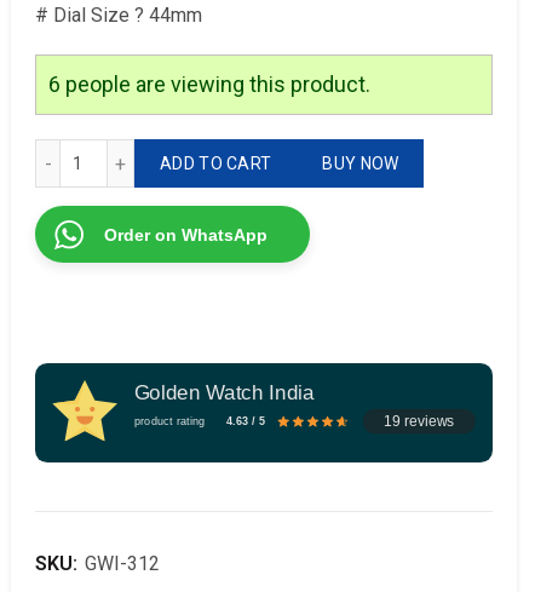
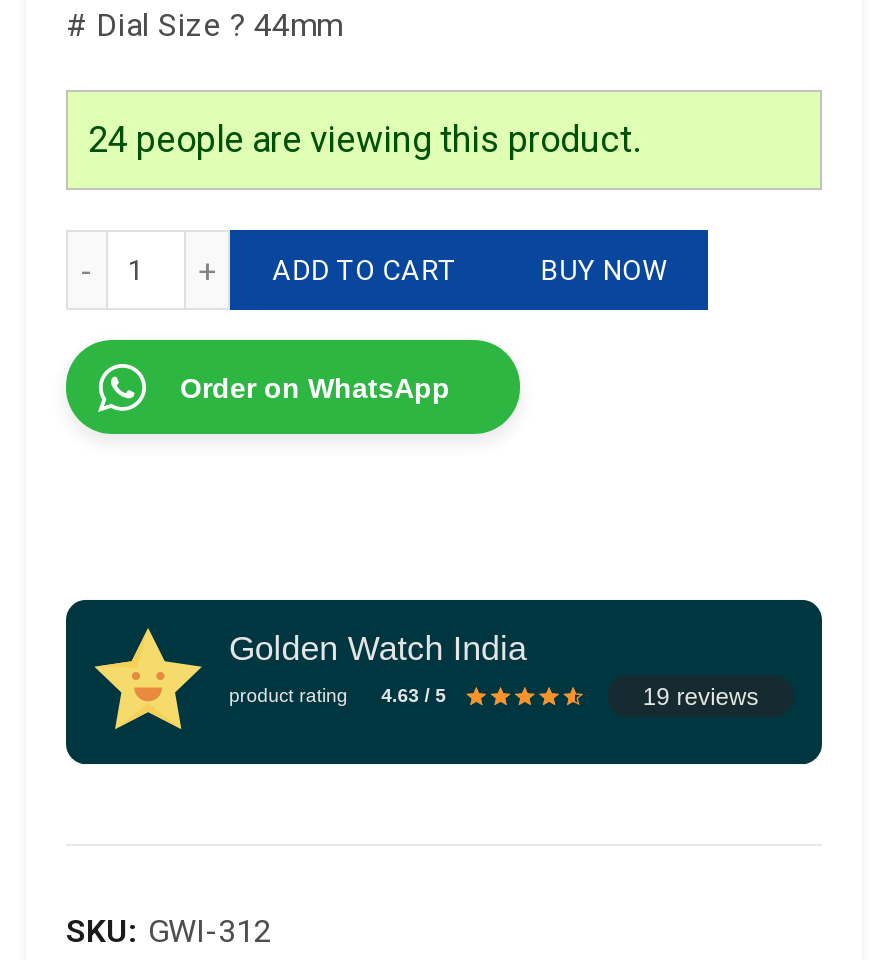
[48,71,370,97] 6 people are viewing this product. -> [88,118,640,160] 24 people are viewing this product.

